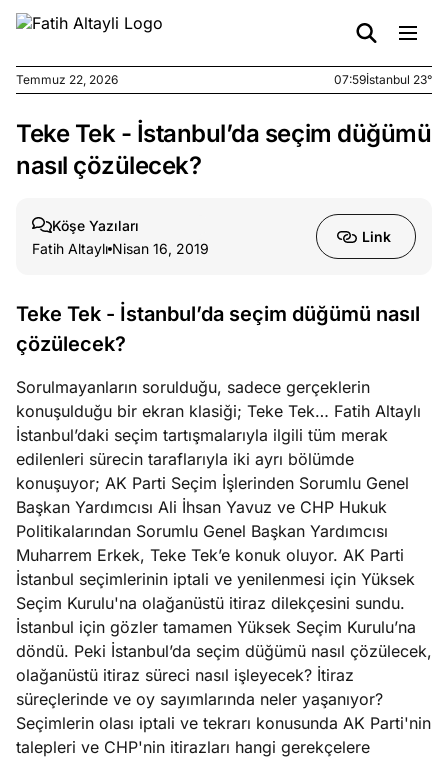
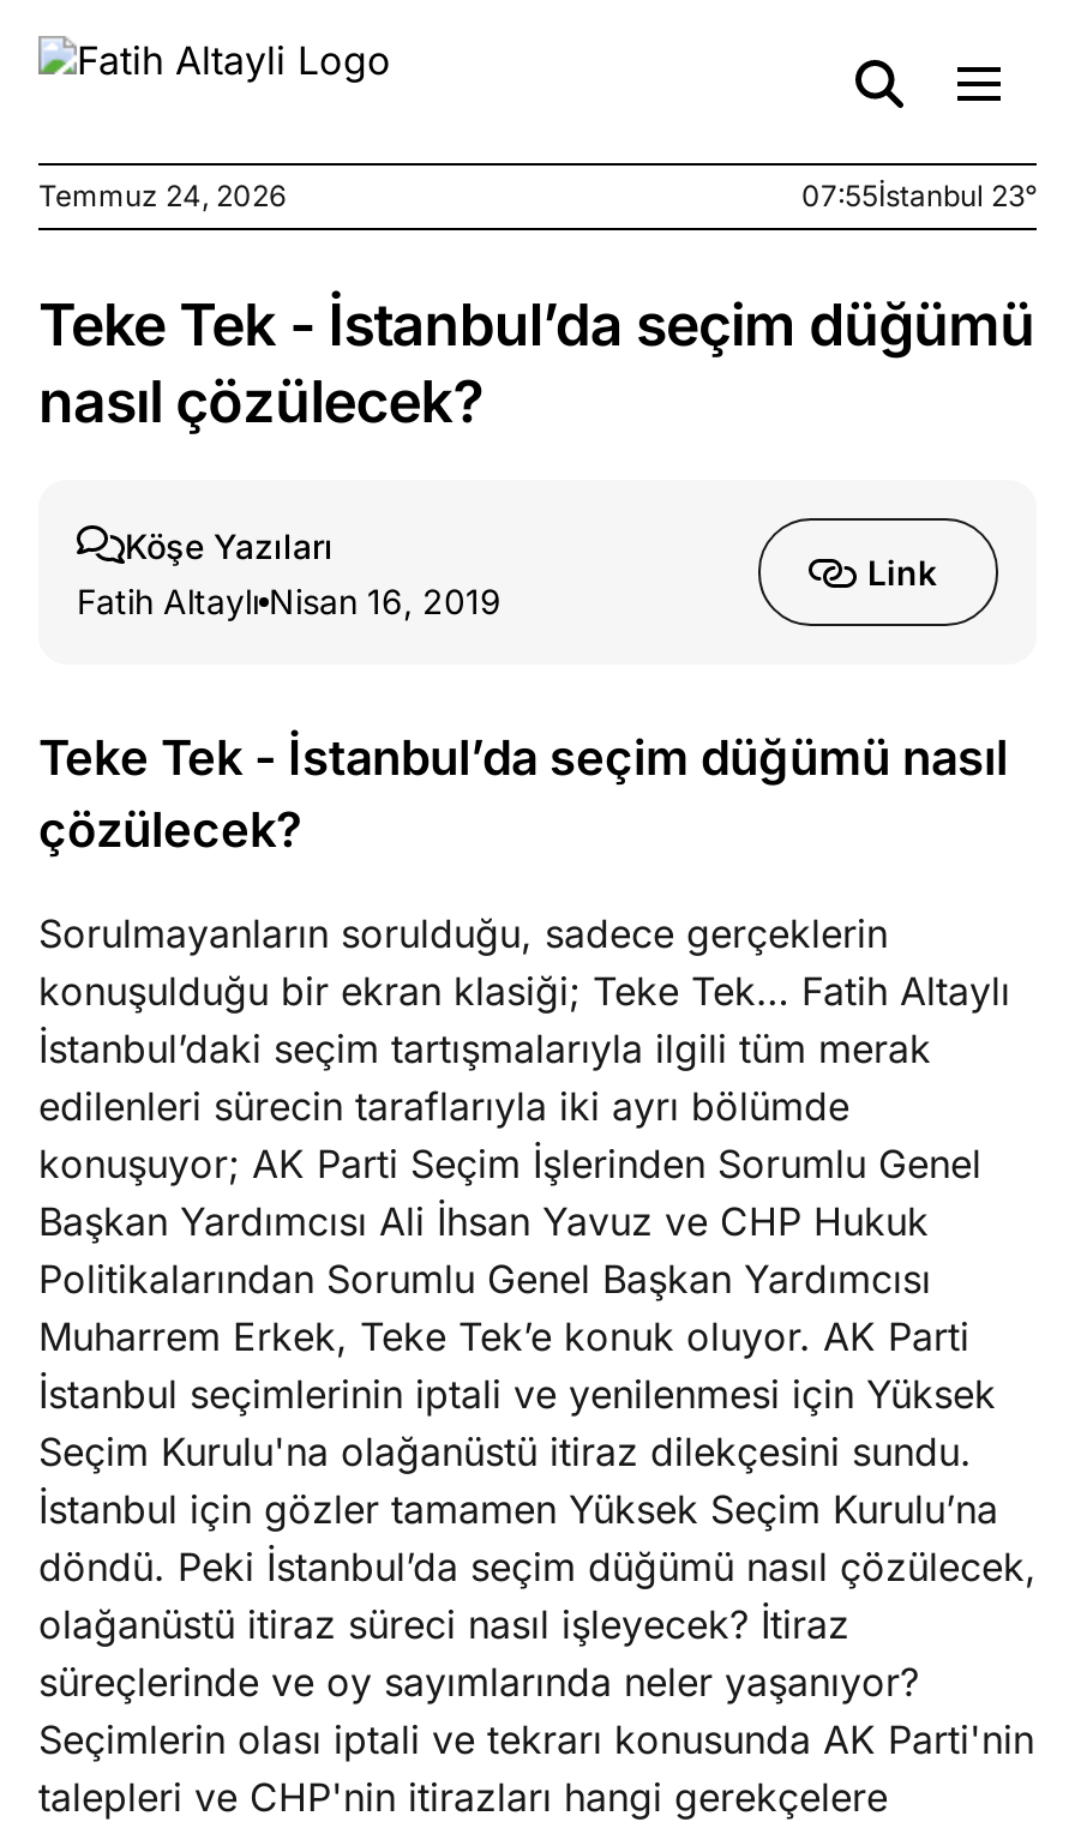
[16,72,118,87] Temmuz 22, 2026 -> [38,178,286,214] Temmuz 24, 2026
[334,72,432,87] 07:59İstanbul 23° -> [801,178,1037,214] 07:55İstanbul 23°

